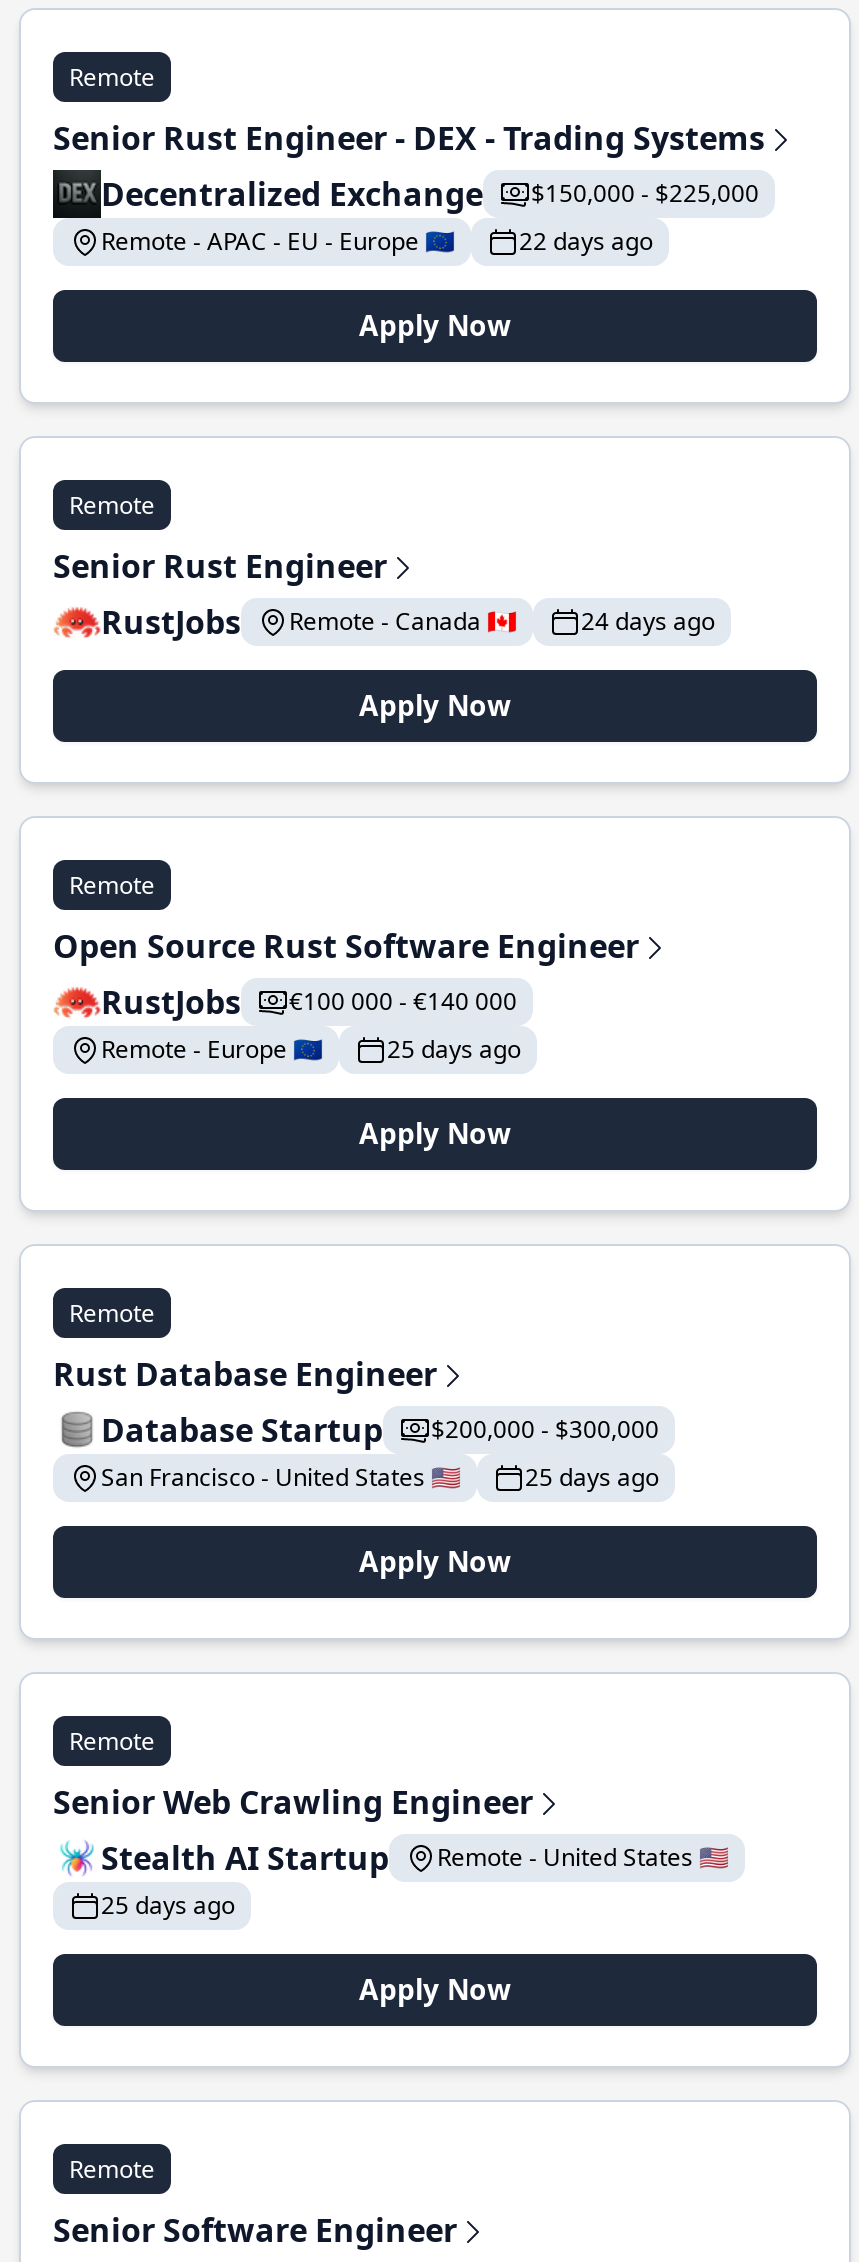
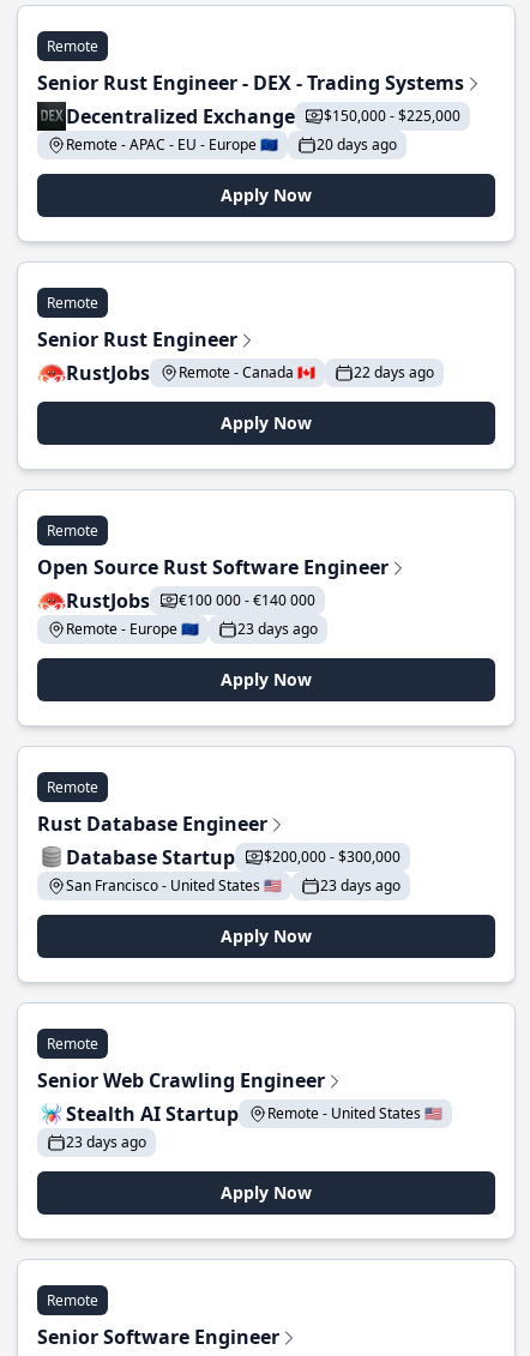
[519,224,653,258] 22 days ago -> [317,134,397,155] 20 days ago
[581,604,715,638] 24 days ago -> [354,362,434,382] 22 days ago
[387,1032,521,1066] 25 days ago -> [237,619,318,639] 23 days ago
[525,1460,659,1494] 25 days ago -> [320,875,400,896] 23 days ago
[101,1888,235,1922] 25 days ago -> [66,1132,146,1152] 23 days ago

